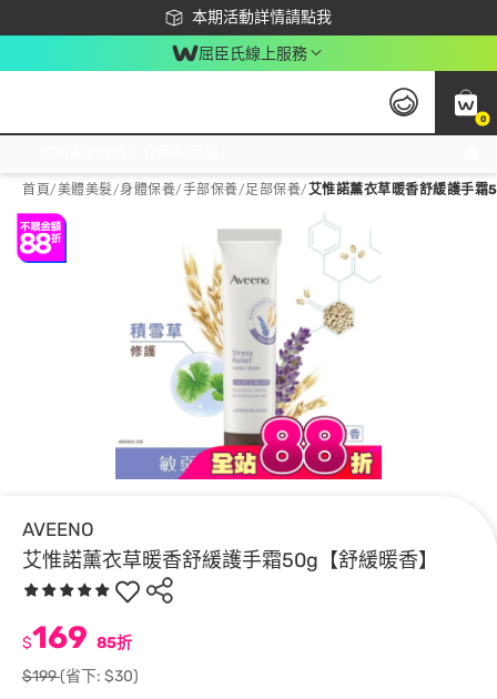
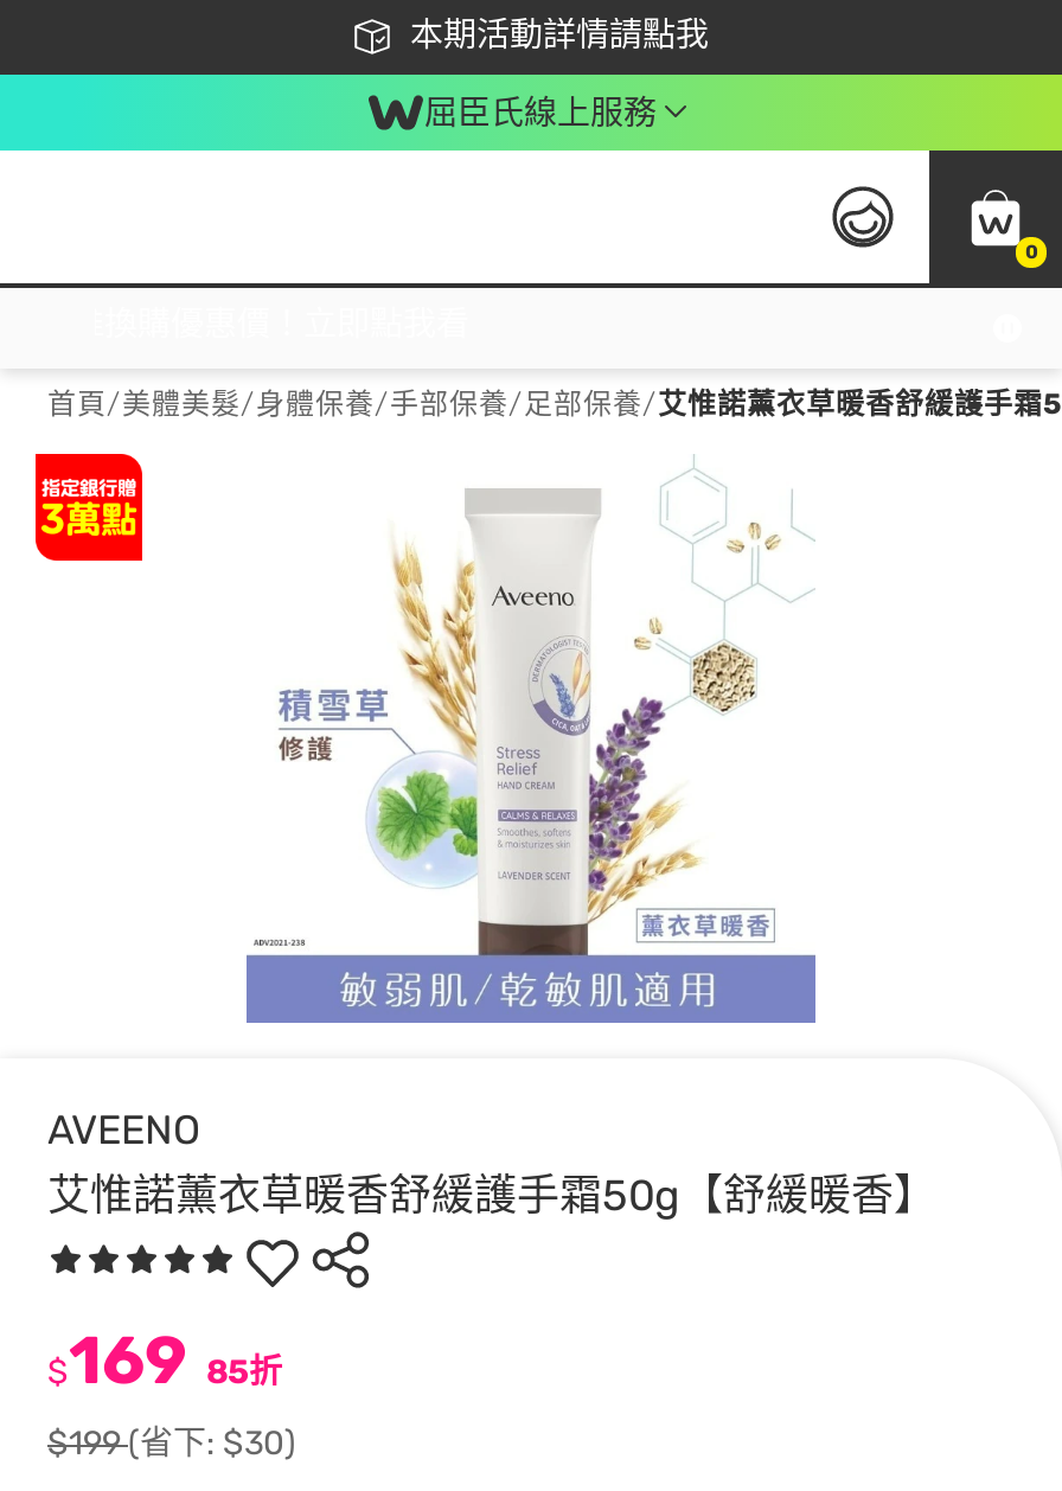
[16,212,68,264] [image] -> [33,452,145,563] [image]
[177,415,383,480] [image] -> [382,888,818,1025] [image]

